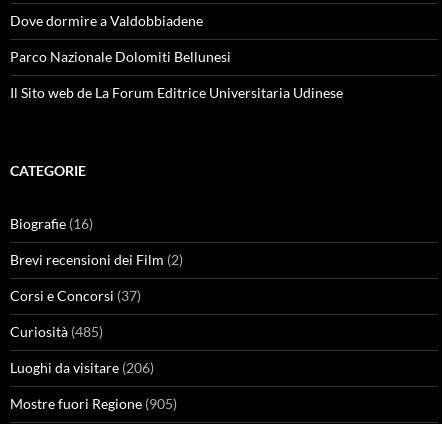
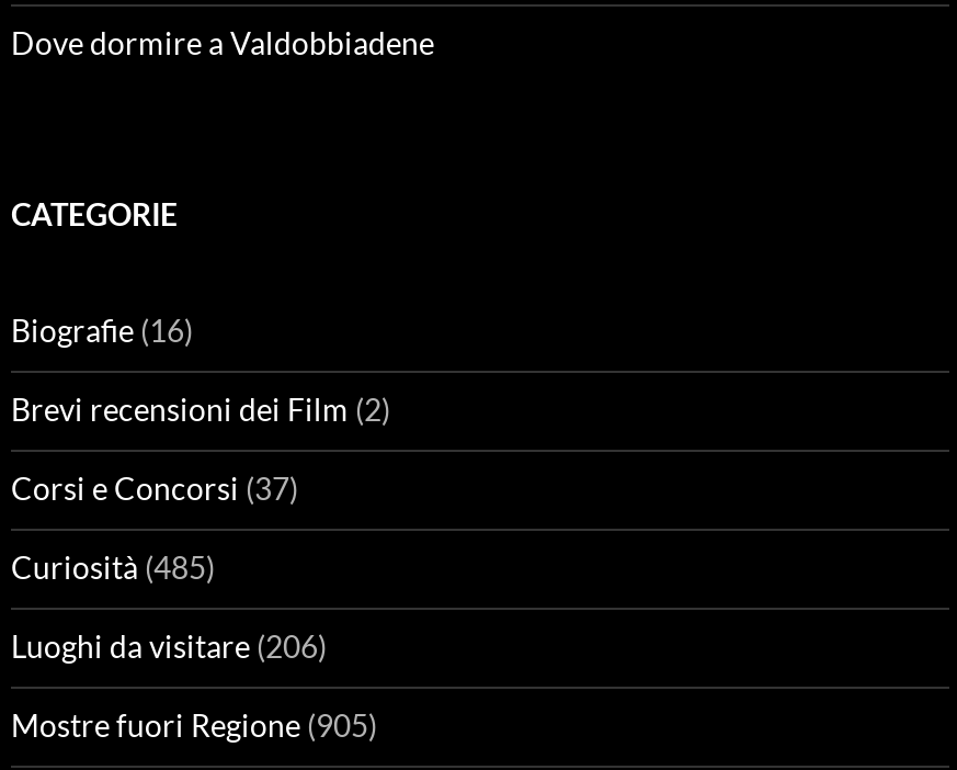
[10,48,343,101] Parco Nazionale Dolomiti Bellunesi | Il Sito web de La Forum Editrice Universitaria Udinese -> none

